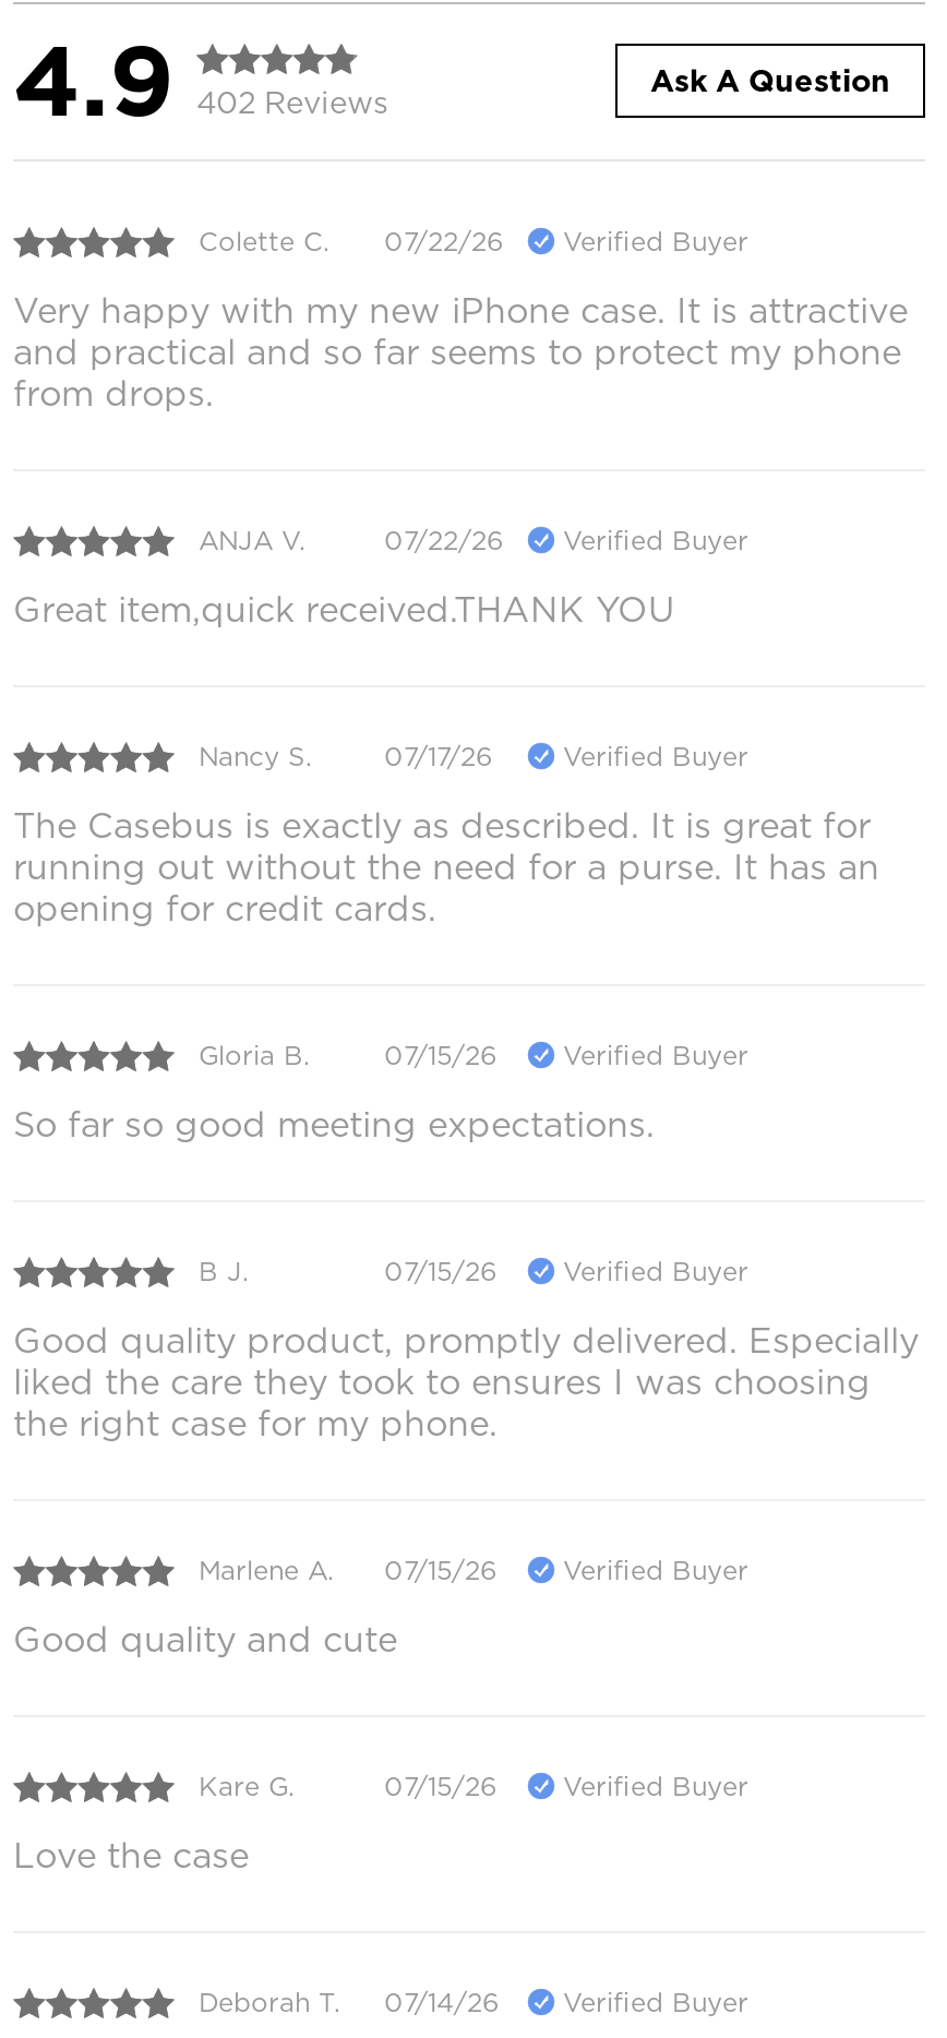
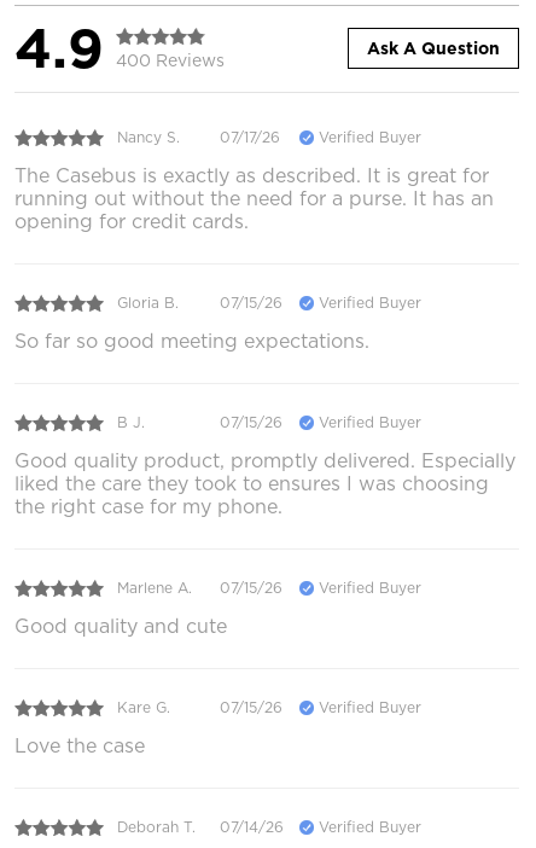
[13,21,388,139] 4.9 402 Reviews -> [14,15,225,80] 4.9 400 Reviews
[13,225,908,414] Colette C. | 07/22/26 | Verified Buyer | Very happy with my new iPhone case. It is attractive | and practical and so far seems to protect my phone | from drops. -> none
[13,524,748,630] ANJA V. | 07/22/26 | Verified Buyer | Great item,quick received.THANK YOU -> none

